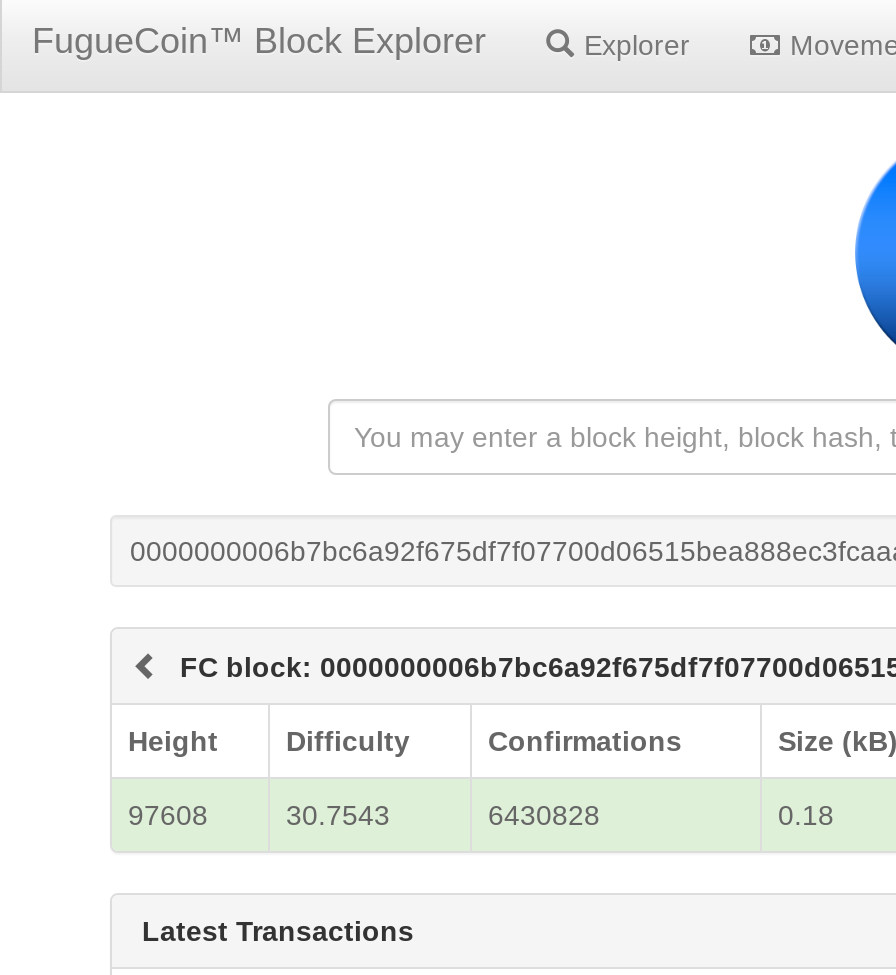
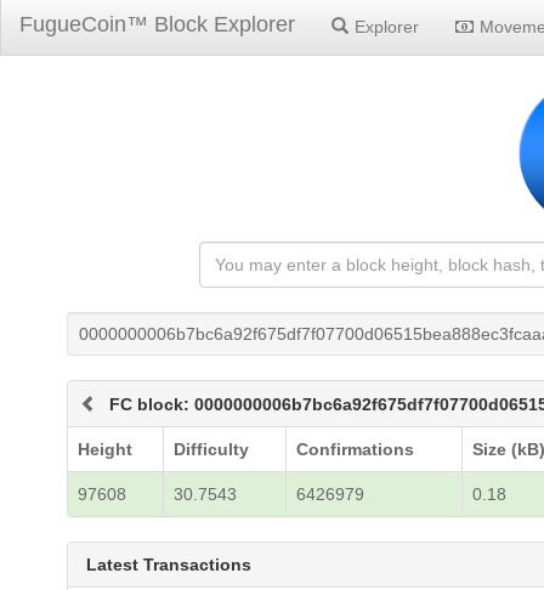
[488,799,600,831] 6430828 -> [296,484,364,504] 6426979

